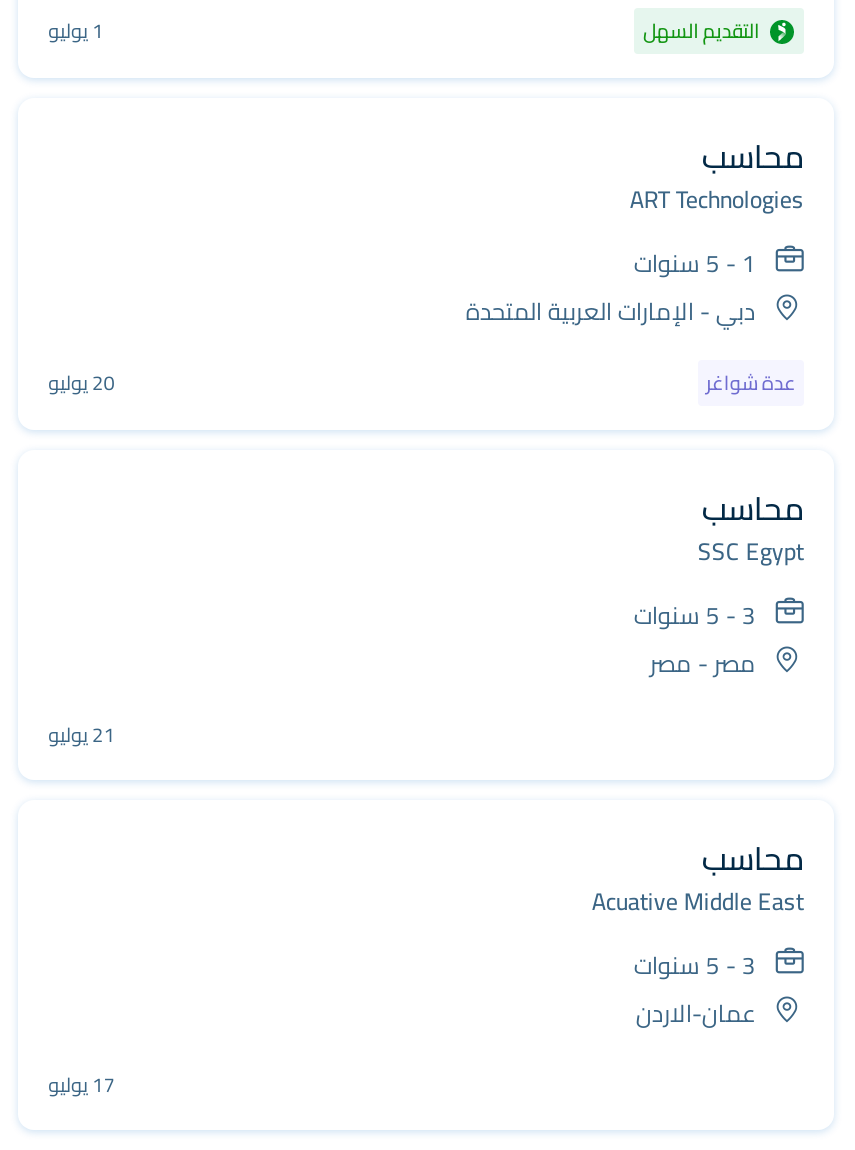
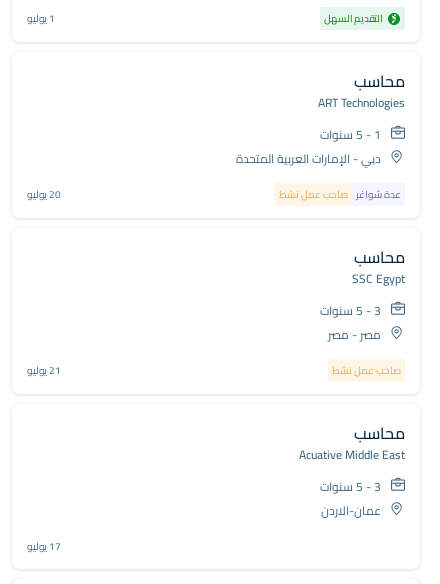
[706,364,796,402] عدة شواغر -> [279,185,401,204] عدة شواغر صاحب عمل نشط
none -> [332,361,401,380] صاحب عمل نشط

